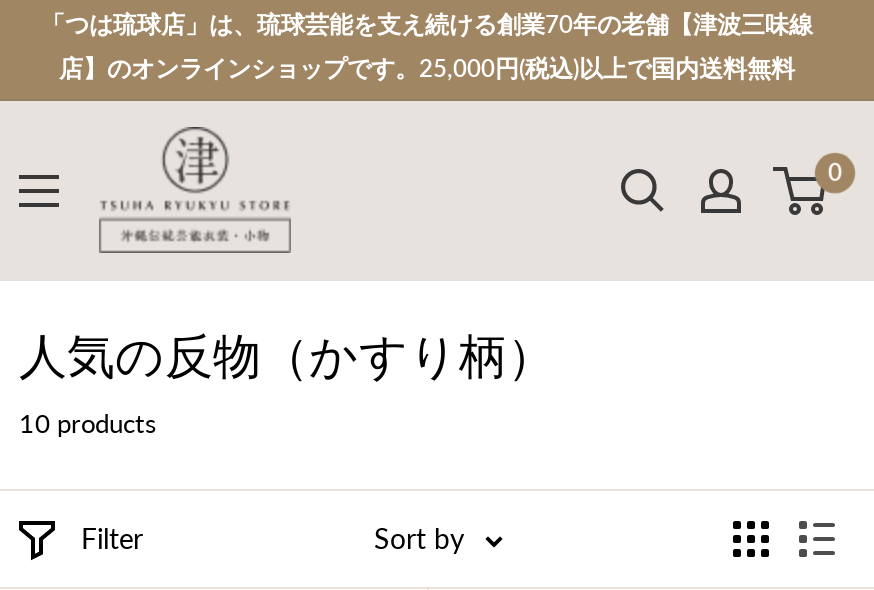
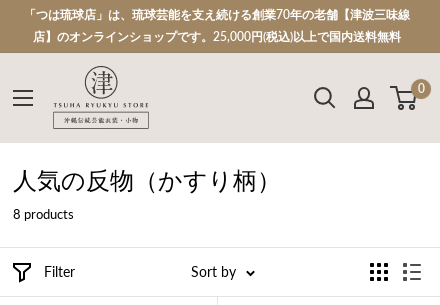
[19,407,157,439] 10 products -> [13,206,74,222] 8 products

